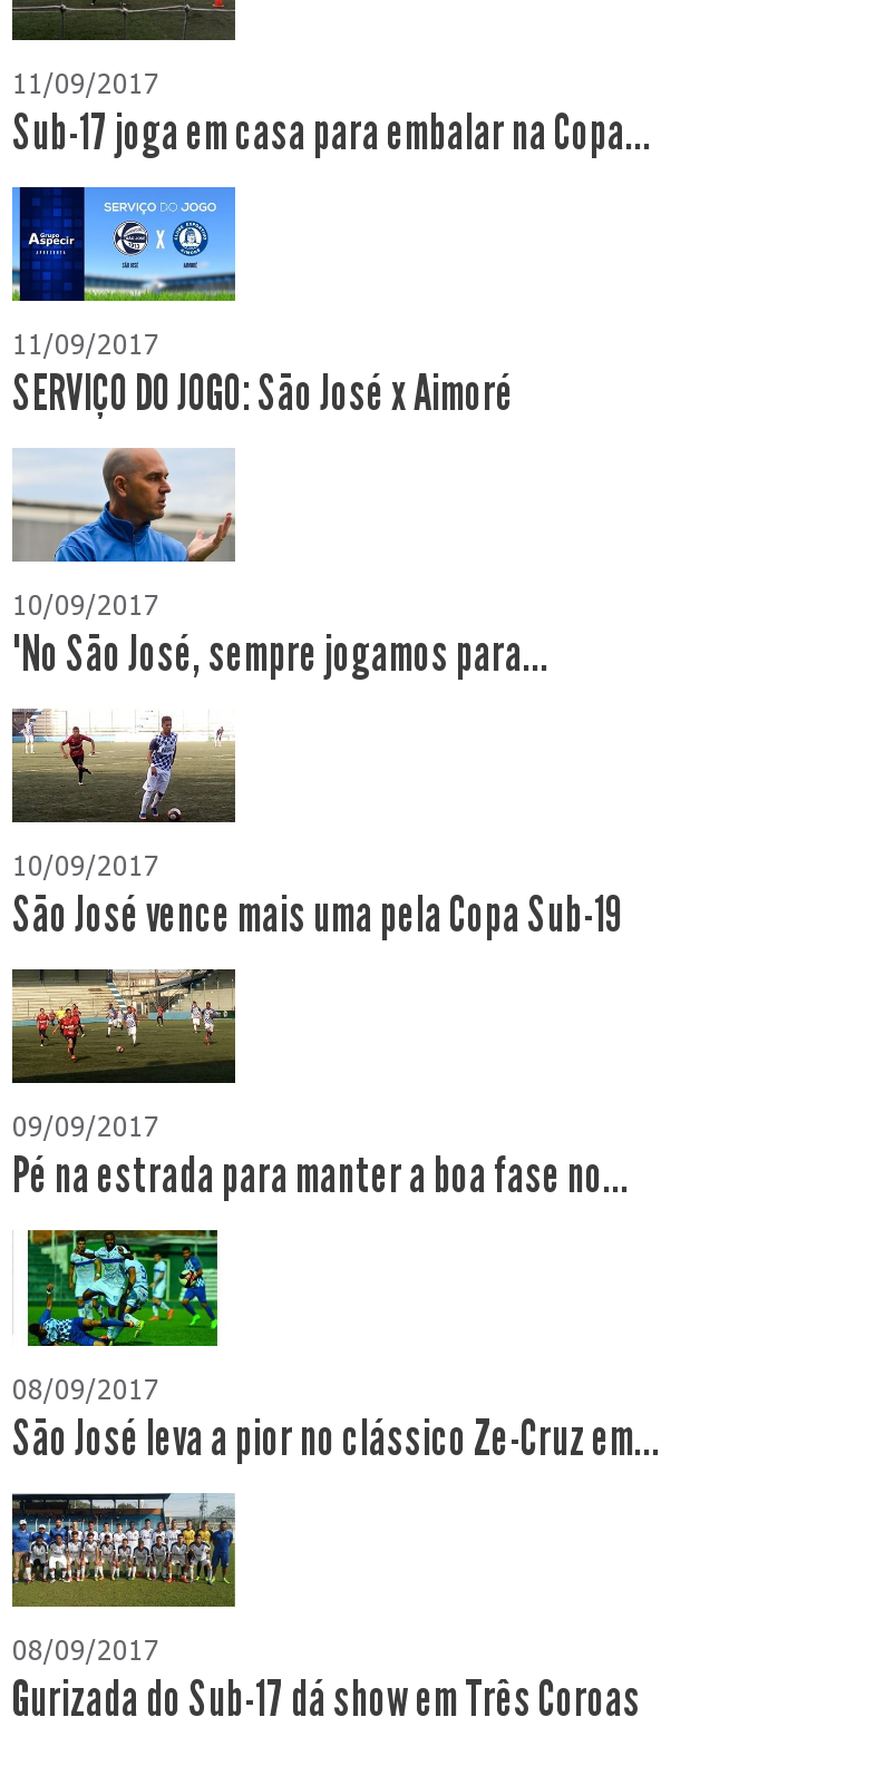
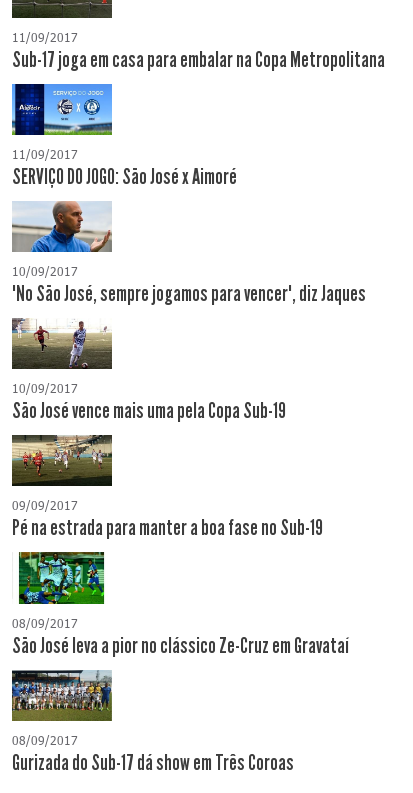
[12,105,652,163] Sub-17 joga em casa para embalar na Copa... -> [12,47,385,73] Sub-17 joga em casa para embalar na Copa Metropolitana
[12,627,550,685] "No São José, sempre jogamos para... -> [12,281,366,307] "No São José, sempre jogamos para vencer", diz Jaques
[12,1149,630,1207] Pé na estrada para manter a boa fase no... -> [12,515,323,541] Pé na estrada para manter a boa fase no Sub-19
[12,1409,661,1467] São José leva a pior no clássico Ze-Cruz em... -> [12,632,349,658] São José leva a pior no clássico Ze-Cruz em Gravataí

